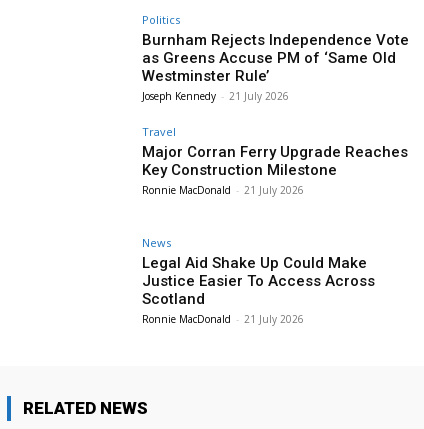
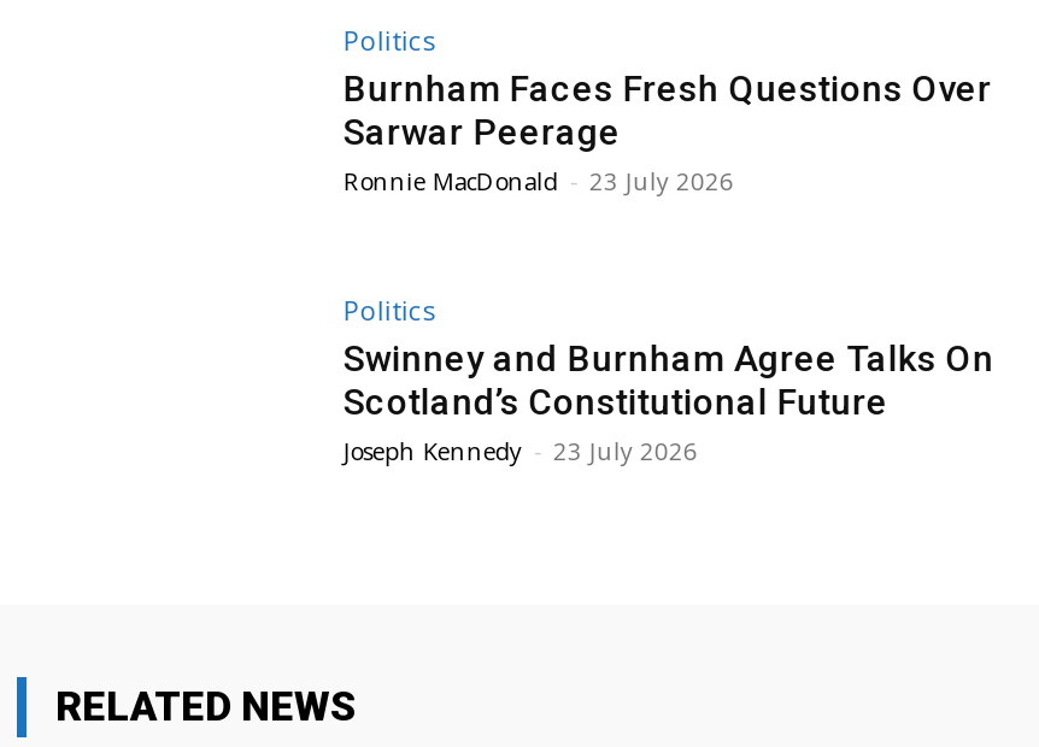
[142,31,409,197] Burnham Rejects Independence Vote | as Greens Accuse PM of ‘Same Old | Westminster Rule’ | Joseph Kennedy - 21 July 2026 | Travel | Major Corran Ferry Upgrade Reaches | Key Construction Milestone | Ronnie MacDonald - 21 July 2026 -> [343,67,992,197] Burnham Faces Fresh Questions Over | Sarwar Peerage | Ronnie MacDonald - 23 July 2026
[142,235,375,326] News | Legal Aid Shake Up Could Make | Justice Easier To Access Across | Scotland | Ronnie MacDonald - 21 July 2026 -> [343,291,994,467] Politics | Swinney and Burnham Agree Talks On | Scotland’s Constitutional Future | Joseph Kennedy - 23 July 2026

